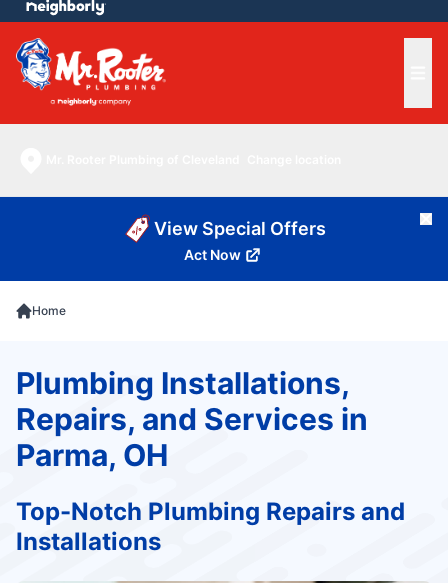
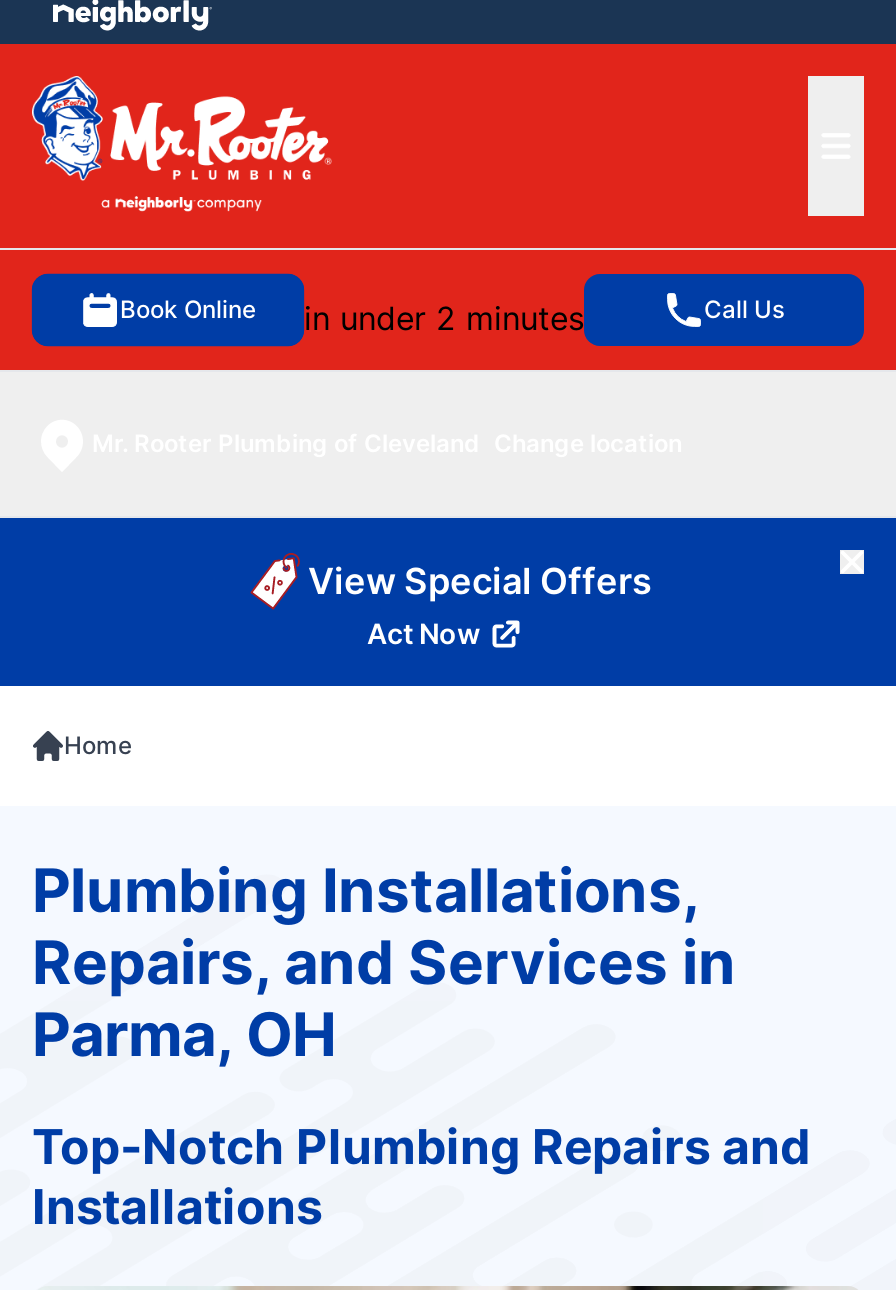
none -> [120,294,784,338] Book Online | in under 2 minutes | Call Us

